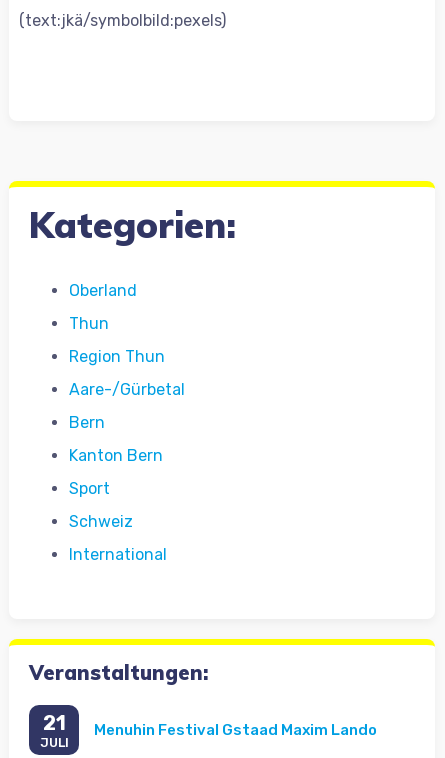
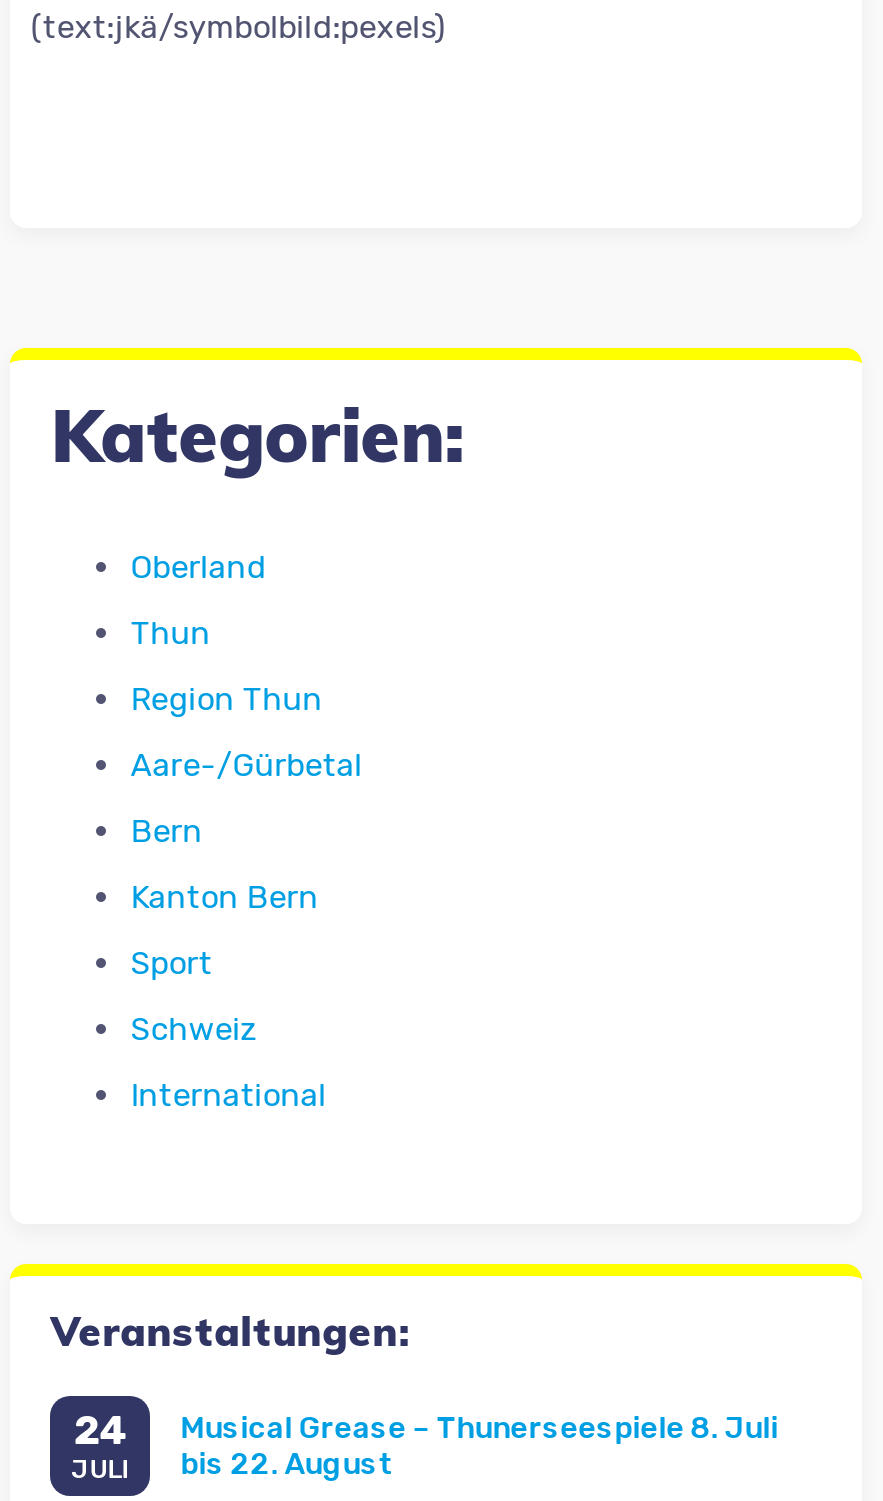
[43,710,66,734] 21 -> [73,1407,127,1455] 24
[94,721,377,739] Menuhin Festival Gstaad Maxim Lando -> [180,1410,778,1482] Musical Grease – Thunerseespiele 8. Juli | bis 22. August

